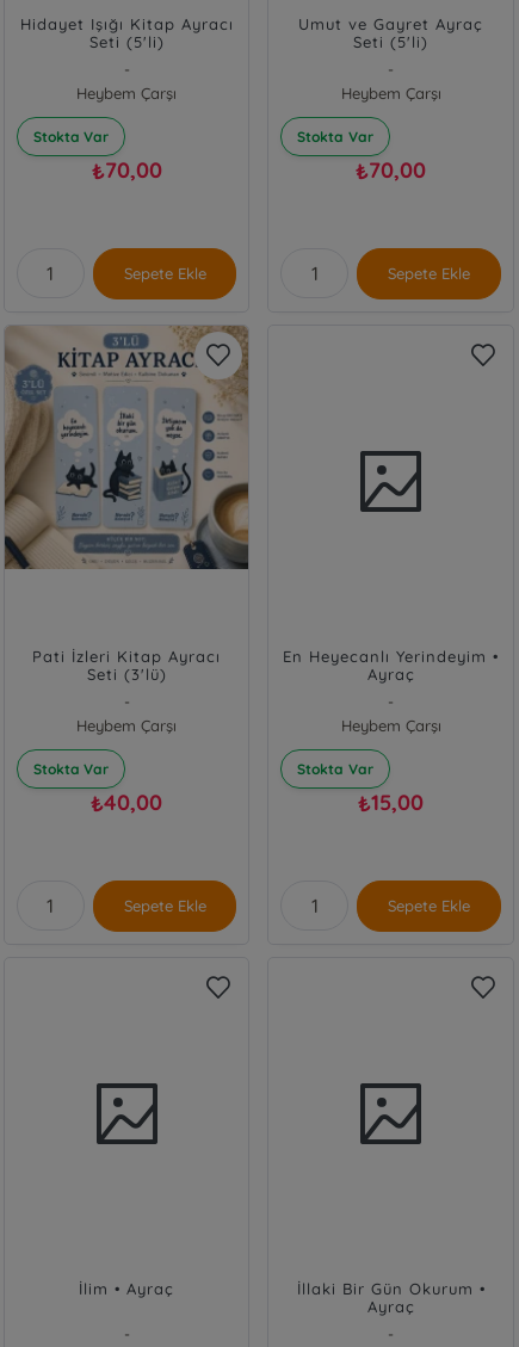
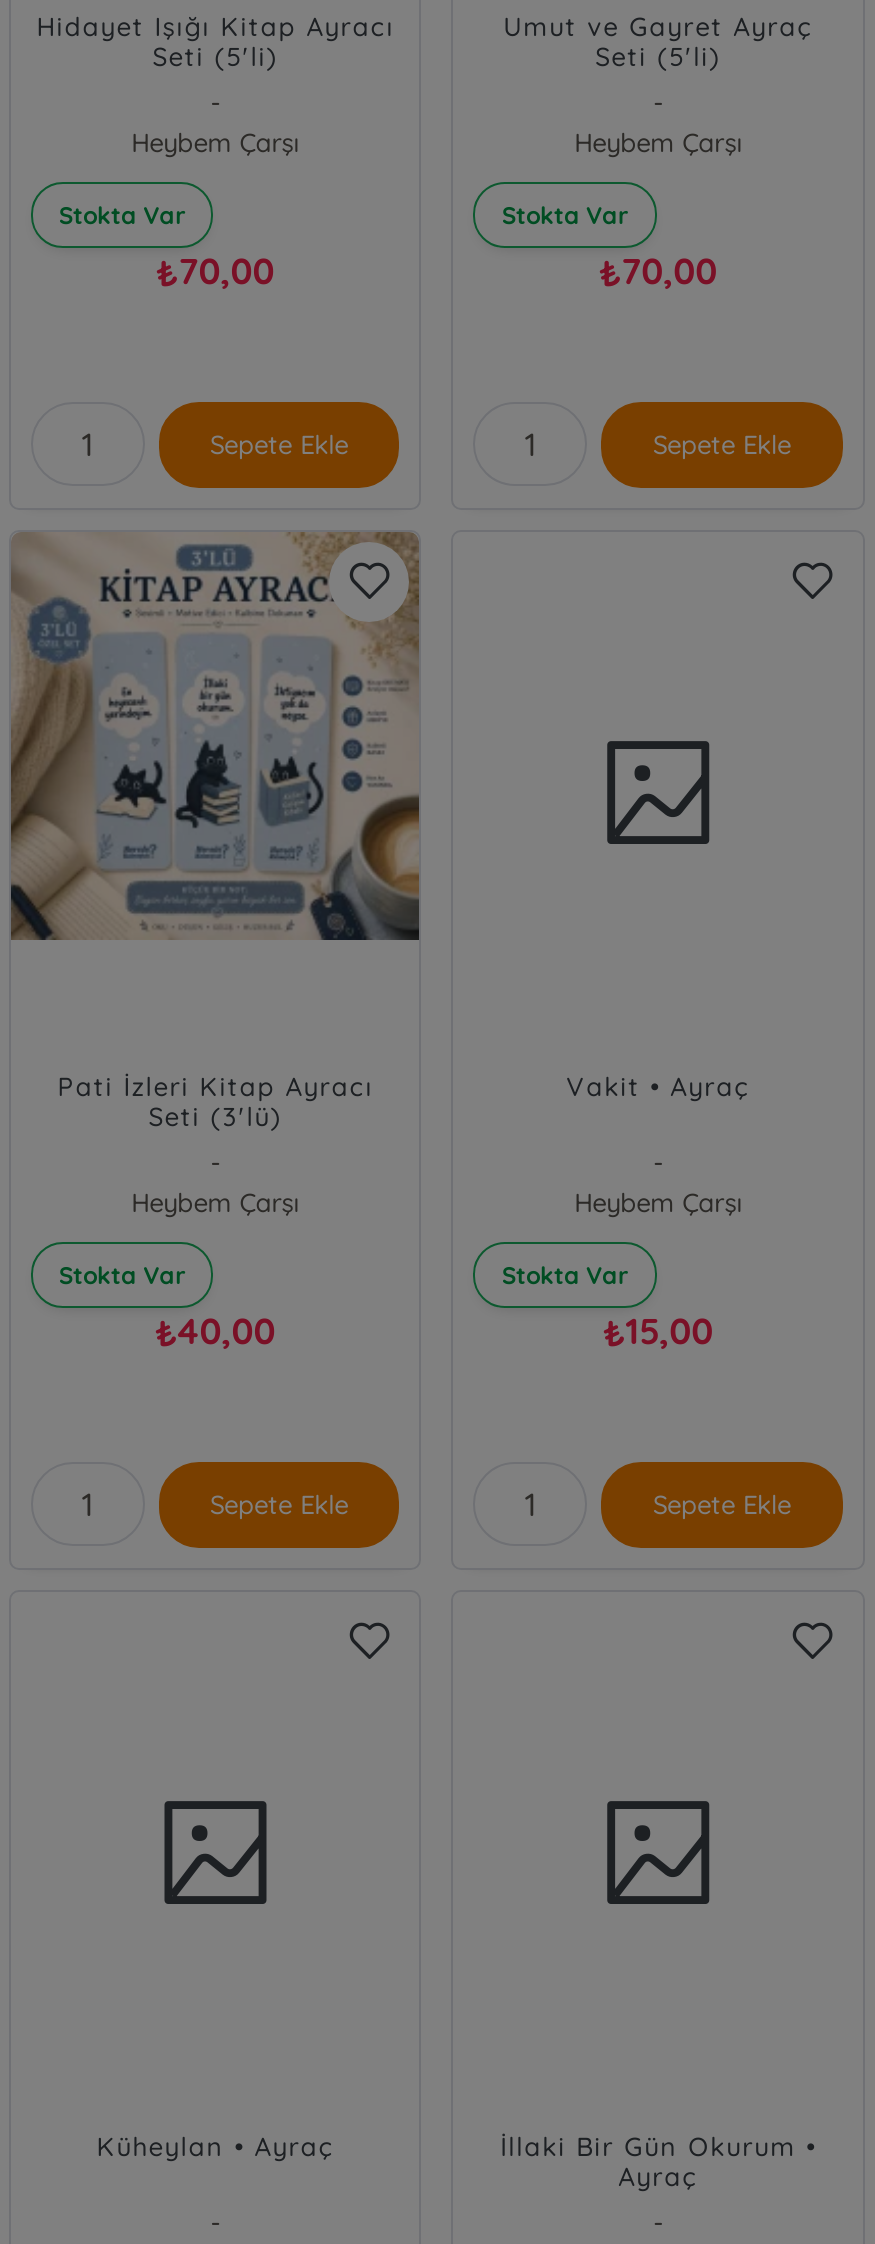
[283,647,499,684] En Heyecanlı Yerindeyim • | Ayraç -> [566,1070,750,1102] Vakit • Ayraç
[79,1279,174,1298] İlim • Ayraç -> [96,2130,334,2162] Küheylan • Ayraç

